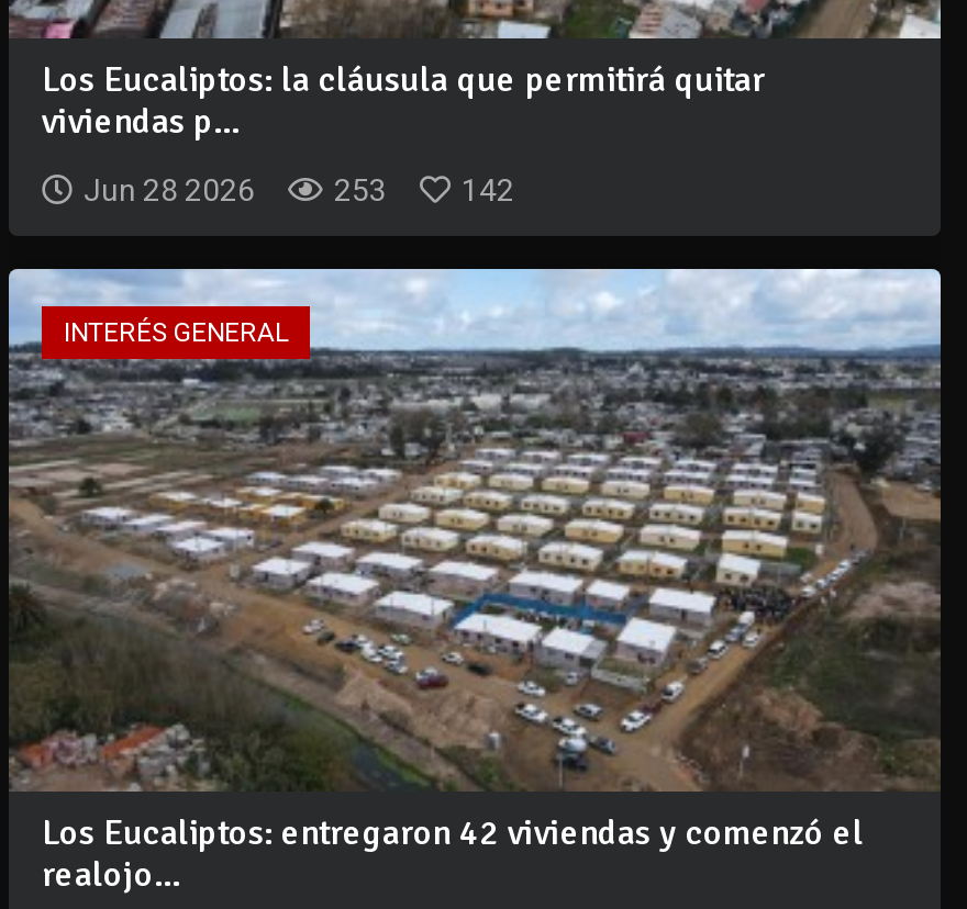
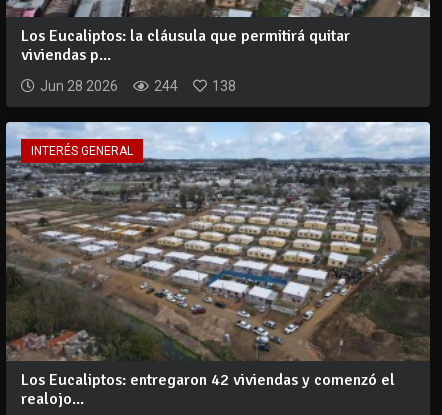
[334,171,387,206] 253 -> [154,78,178,94] 244
[462,171,514,206] 142 -> [212,78,236,94] 138

